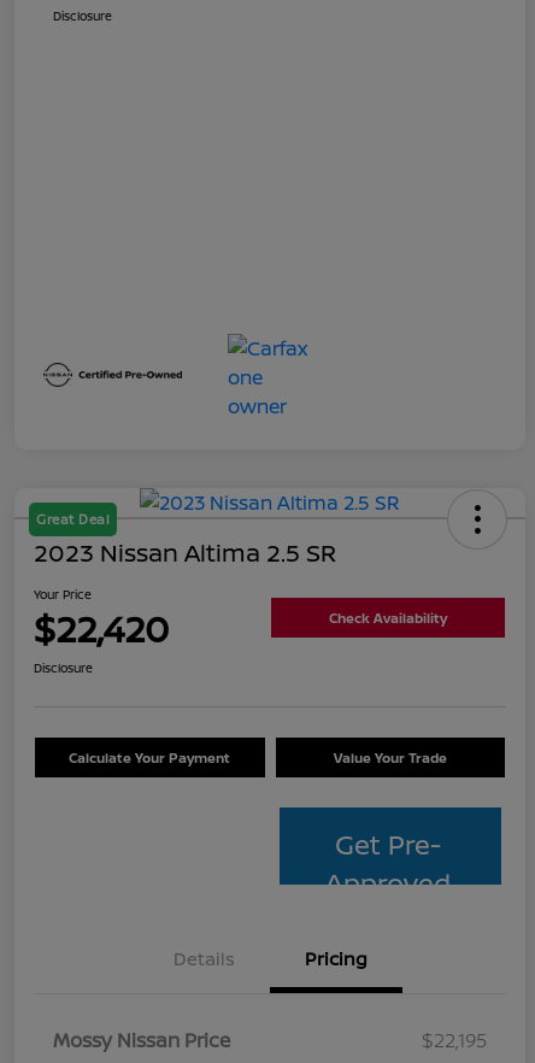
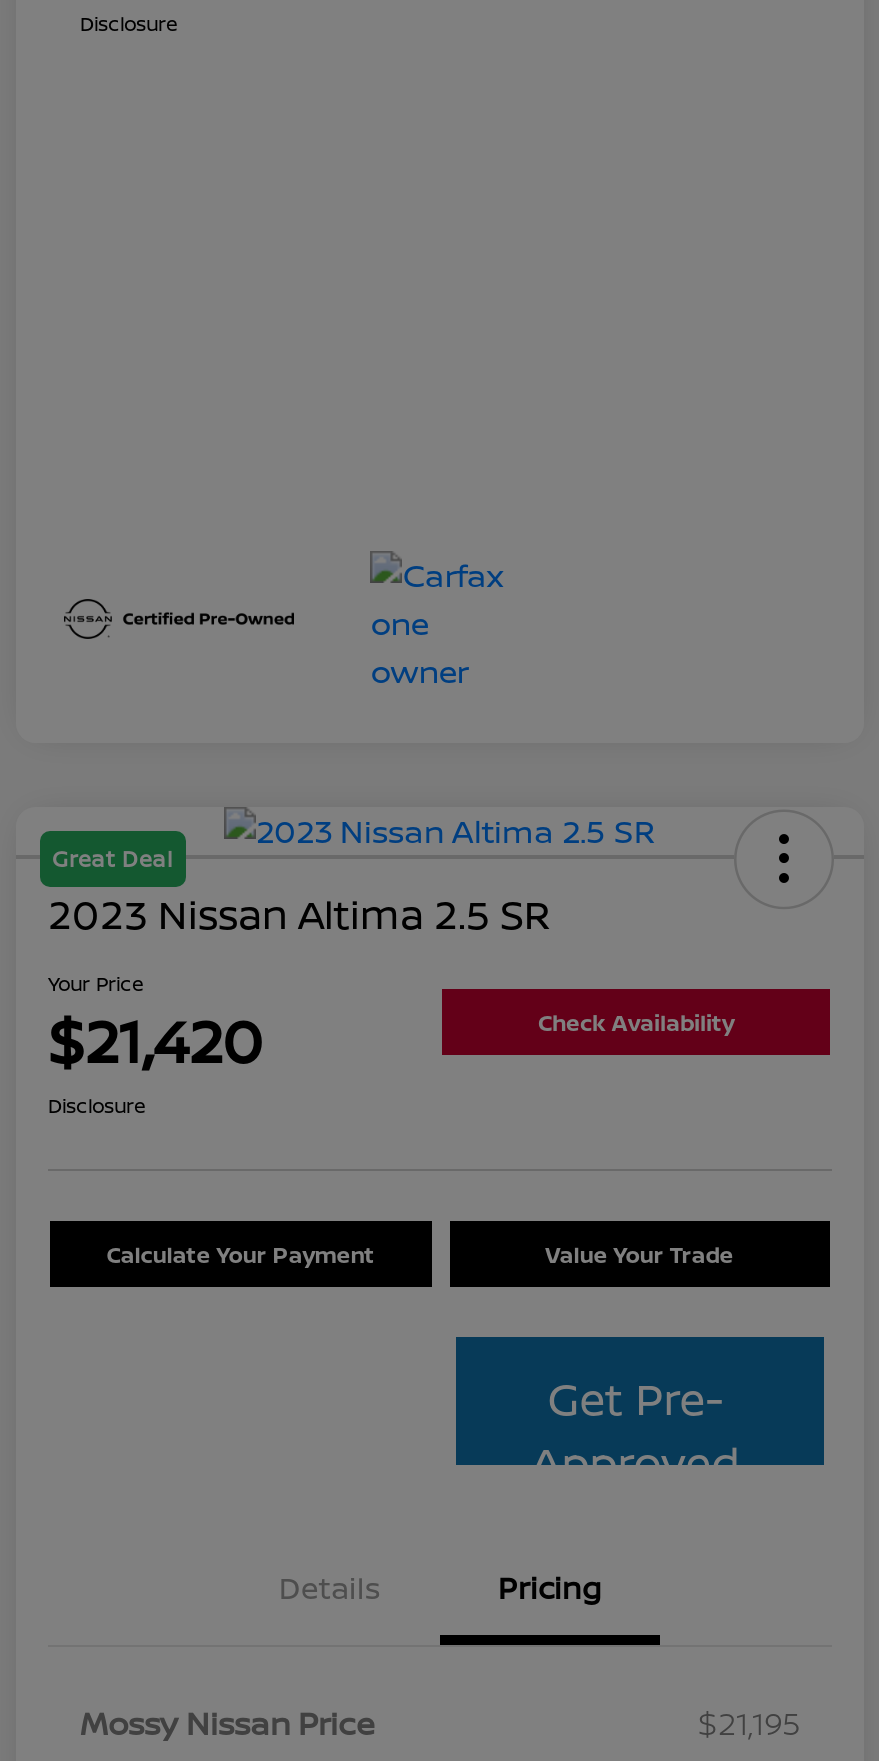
[34,604,169,653] $22,420 -> [48,999,262,1081] $21,420
[422,1027,487,1054] $22,195 -> [698,1701,800,1745] $21,195

